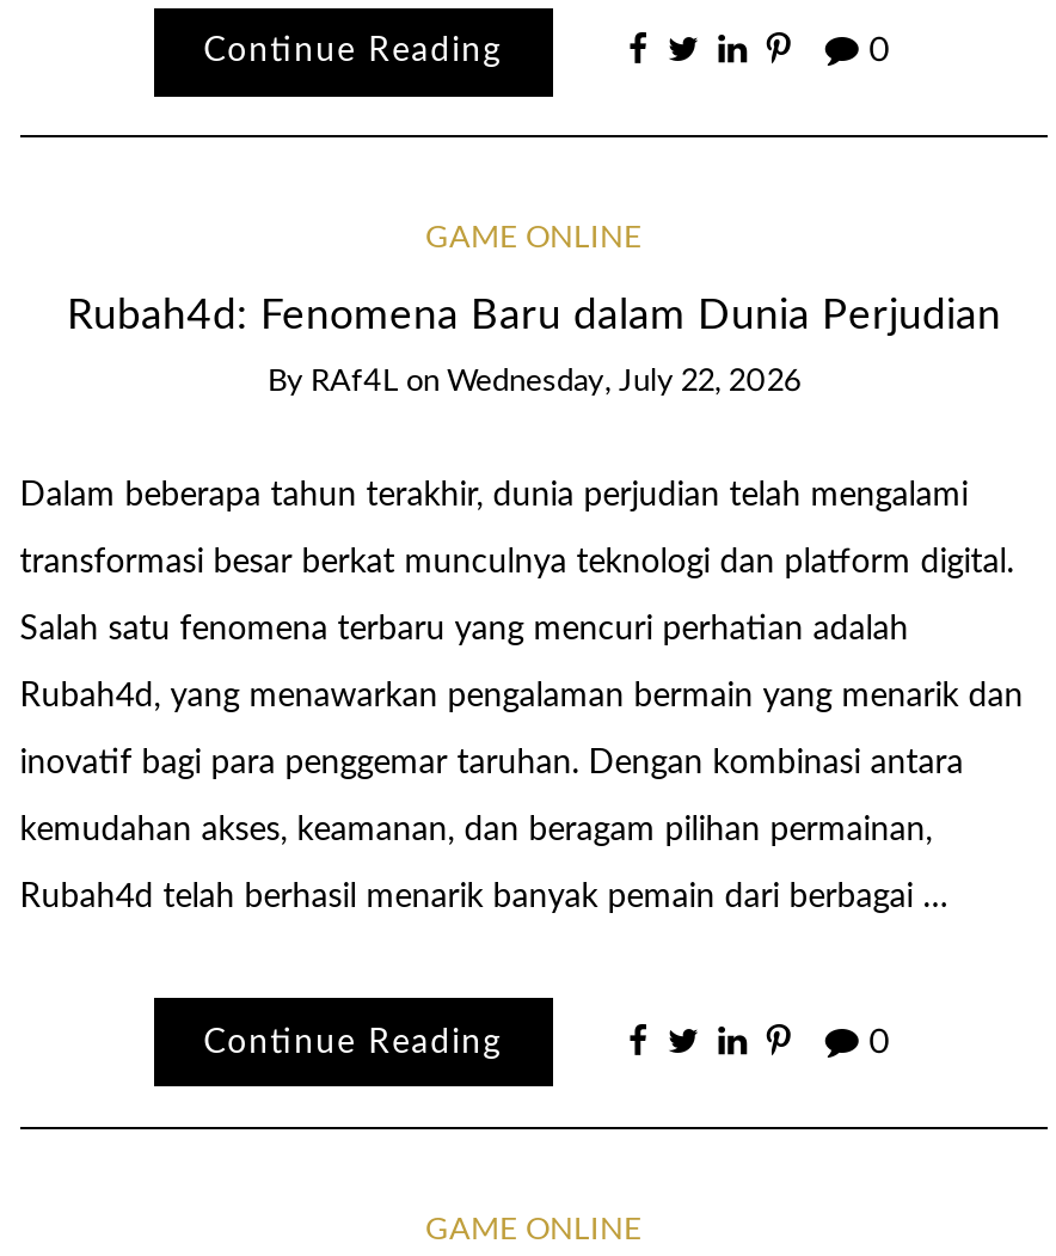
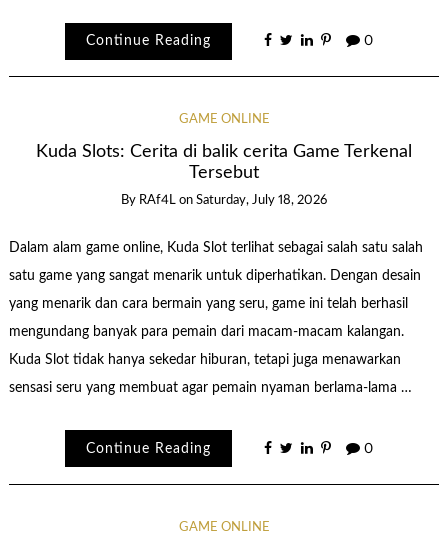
[20,294,1023,914] Rubah4d: Fenomena Baru dalam Dunia Perjudian | By RAf4L on Wednesday, July 22, 2026 | Dalam beberapa tahun terakhir, dunia perjudian telah mengalami | transformasi besar berkat munculnya teknologi dan platform digital. | Salah satu fenomena terbaru yang mencuri perhatian adalah | Rubah4d, yang menawarkan pengalaman bermain yang menarik dan | inovatif bagi para penggemar taruhan. Dengan kombinasi antara | kemudahan akses, keamanan, dan beragam pilihan permainan, | Rubah4d telah berhasil menarik banyak pemain dari berbagai … -> [9,142,423,395] Kuda Slots: Cerita di balik cerita Game Terkenal | Tersebut | By RAf4L on Saturday, July 18, 2026 | Dalam alam game online, Kuda Slot terlihat sebagai salah satu salah | satu game yang sangat menarik untuk diperhatikan. Dengan desain | yang menarik dan cara bermain yang seru, game ini telah berhasil | mengundang banyak para pemain dari macam-macam kalangan. | Kuda Slot tidak hanya sekedar hiburan, tetapi juga menawarkan | sensasi seru yang membuat agar pemain nyaman berlama-lama …

